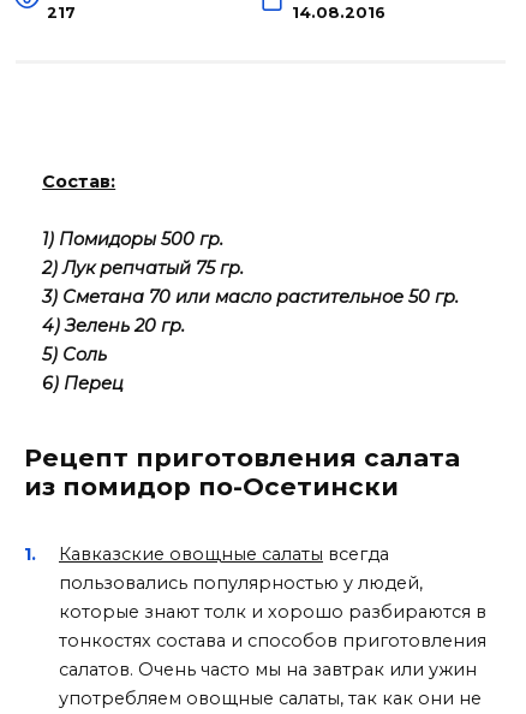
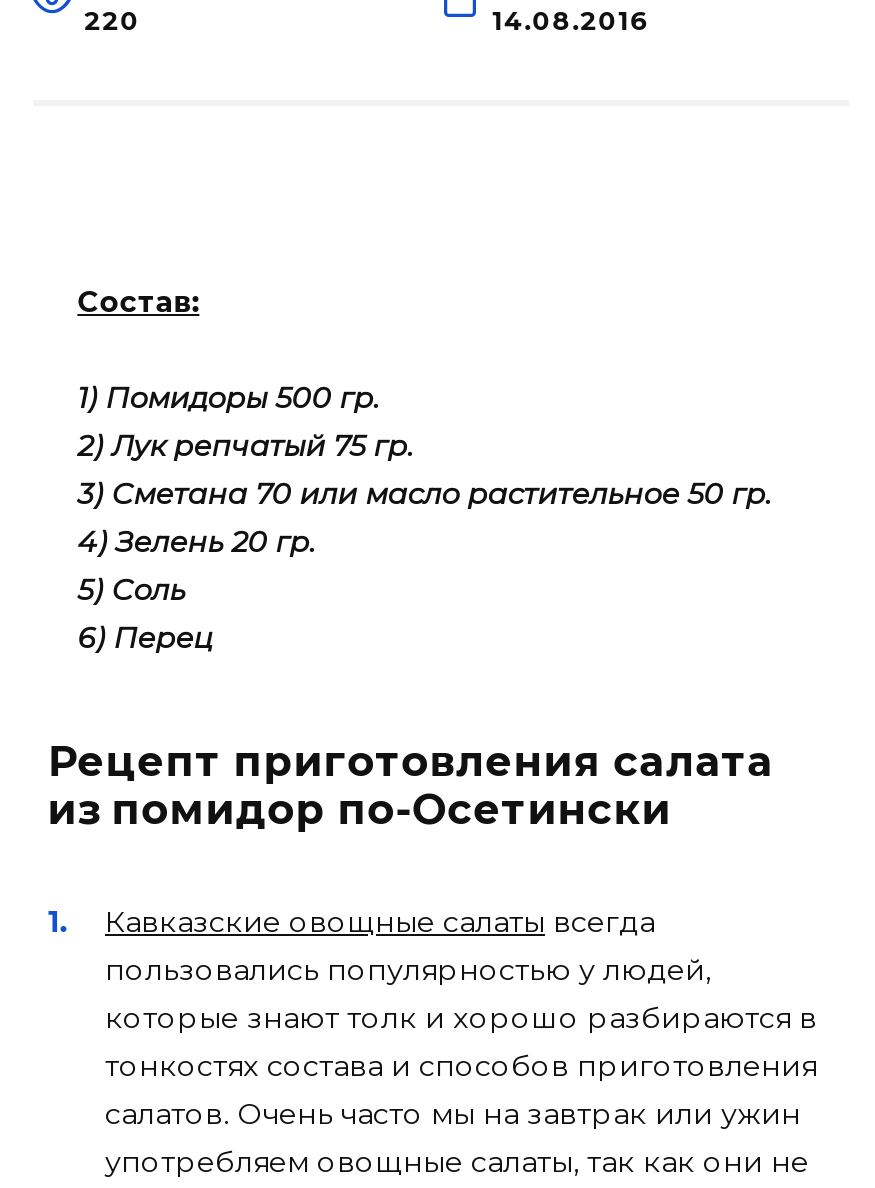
[46,4,75,22] 217 -> [84,7,140,37] 220

